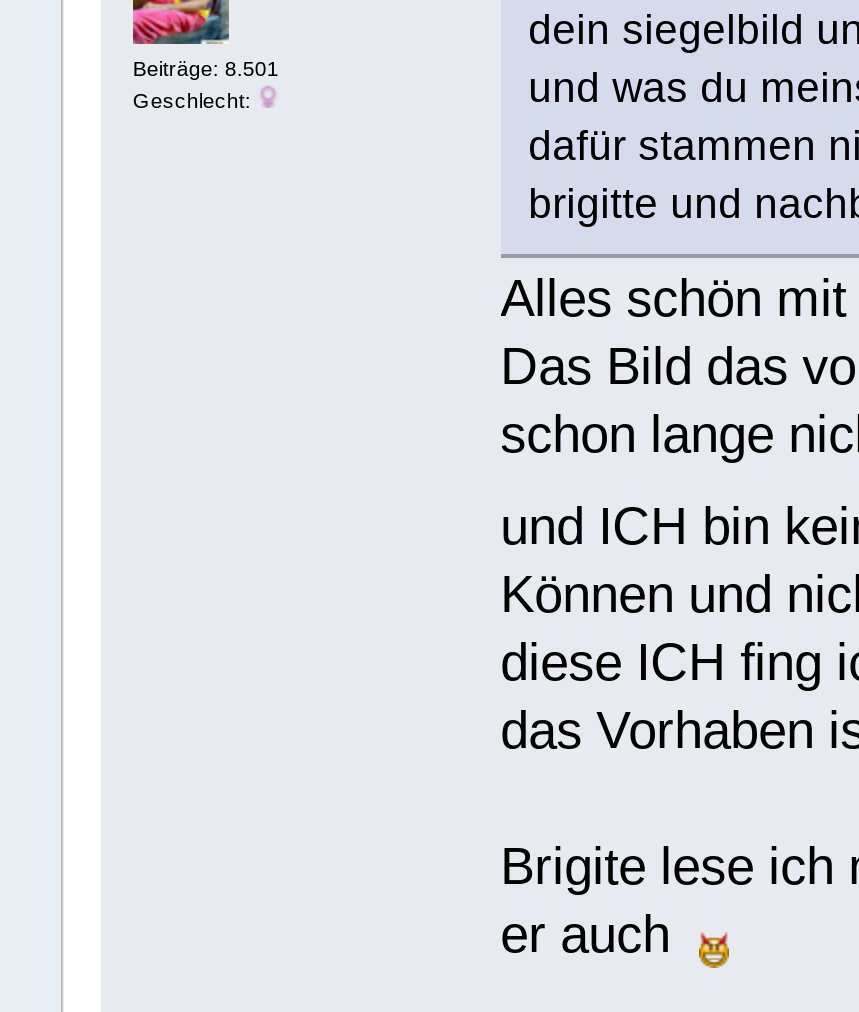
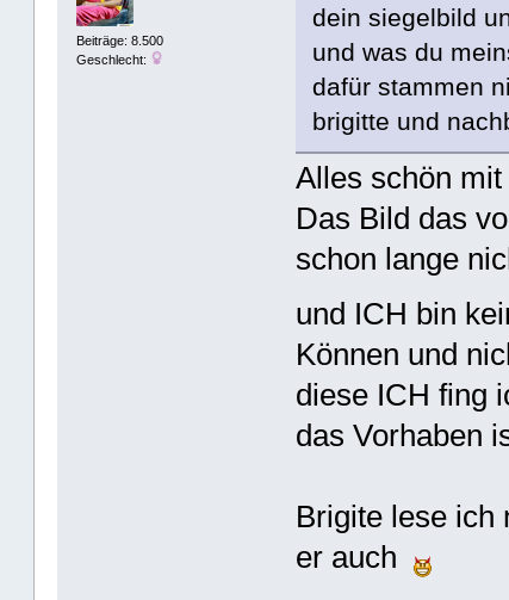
[133,56,279,80] Beiträge: 8.501 -> [76,33,163,48] Beiträge: 8.500

